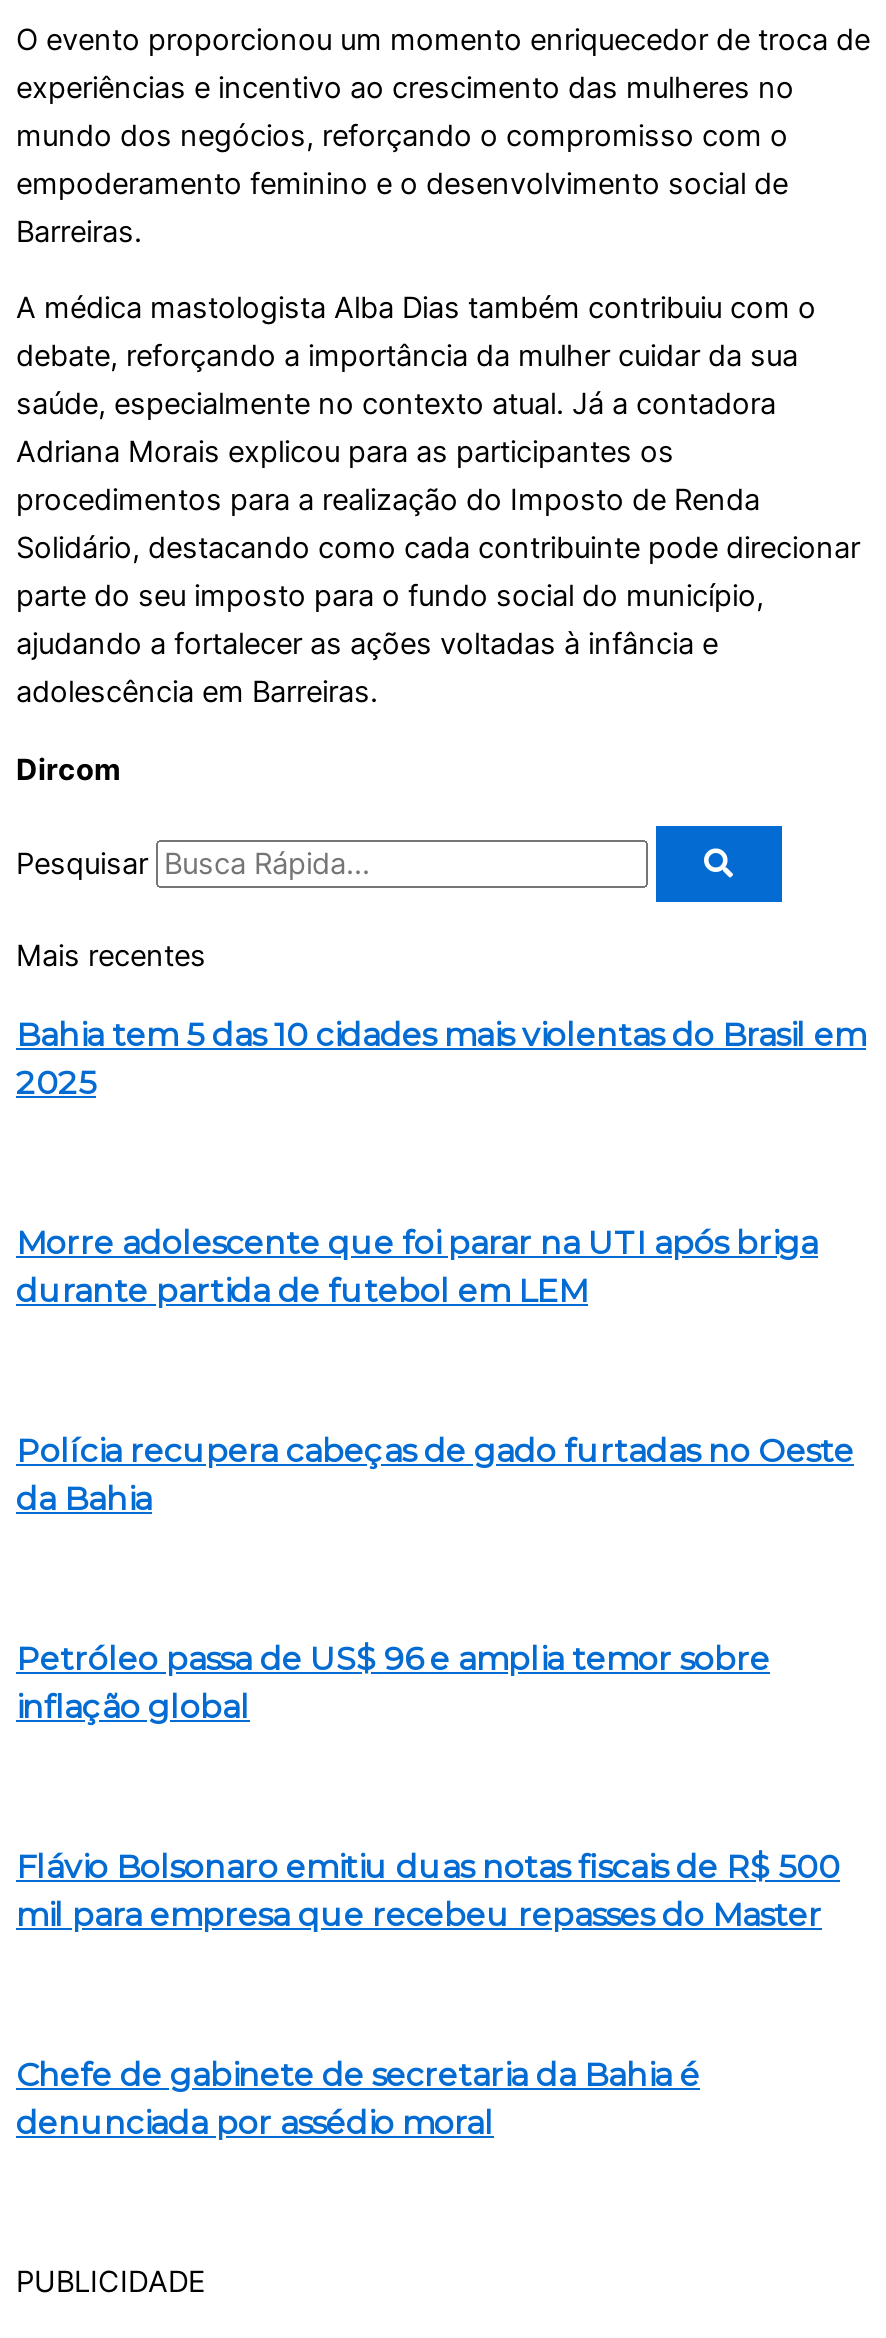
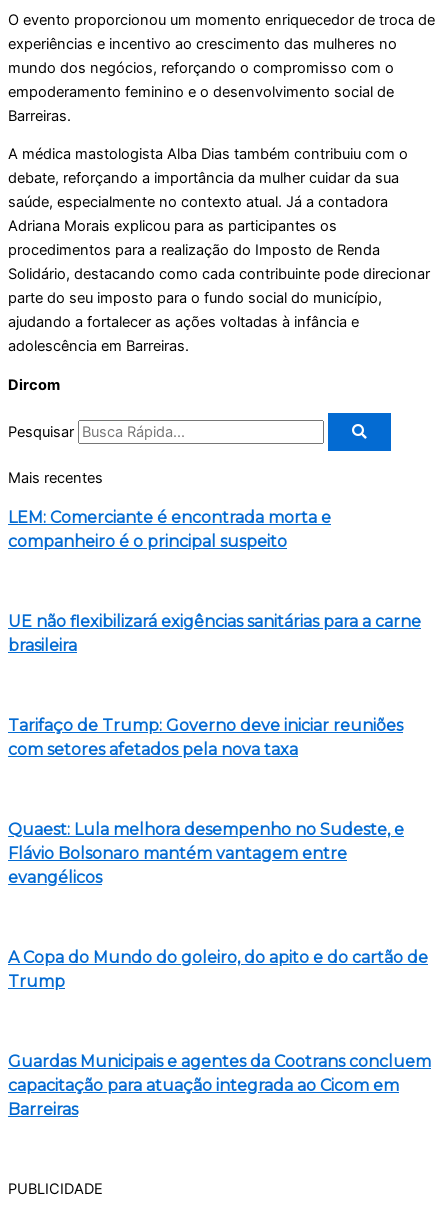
[16,1017,866,1103] Bahia tem 5 das 10 cidades mais violentas do Brasil em | 2025 -> [8,508,331,551] LEM: Comerciante é encontrada morta e | companheiro é o principal suspeito
[16,1225,818,1311] Morre adolescente que foi parar na UTI após briga | durante partida de futebol em LEM -> [8,612,421,655] UE não flexibilizará exigências sanitárias para a carne | brasileira
[16,1433,854,1519] Polícia recupera cabeças de gado furtadas no Oeste | da Bahia -> [8,716,403,759] Tarifaço de Trump: Governo deve iniciar reuniões | com setores afetados pela nova taxa
[16,1641,770,1727] Petróleo passa de US$ 96 e amplia temor sobre | inflação global -> [8,820,404,887] Quaest: Lula melhora desempenho no Sudeste, e | Flávio Bolsonaro mantém vantagem entre | evangélicos
[16,1849,840,1935] Flávio Bolsonaro emitiu duas notas fiscais de R$ 500 | mil para empresa que recebeu repasses do Master -> [8,948,428,991] A Copa do Mundo do goleiro, do apito e do cartão de | Trump
[16,2057,700,2143] Chefe de gabinete de secretaria da Bahia é | denunciada por assédio moral -> [8,1052,431,1119] Guardas Municipais e agentes da Cootrans concluem | capacitação para atuação integrada ao Cicom em | Barreiras

